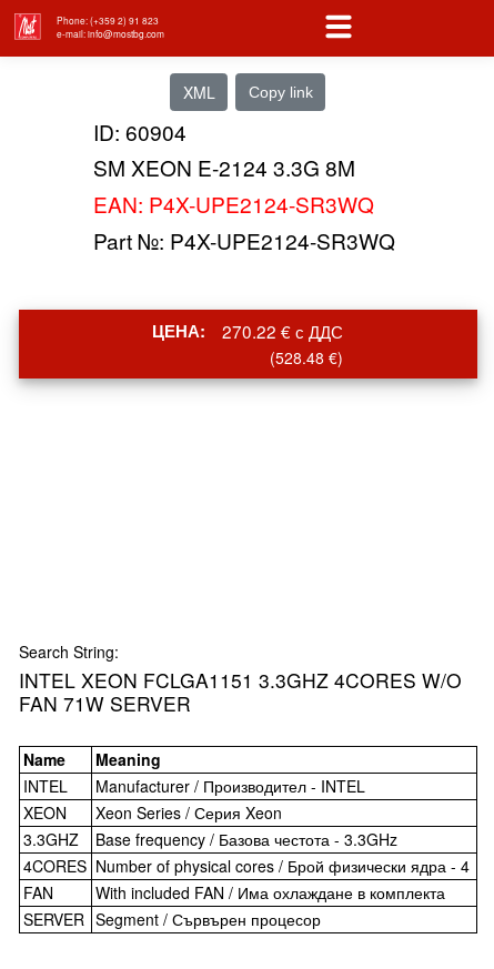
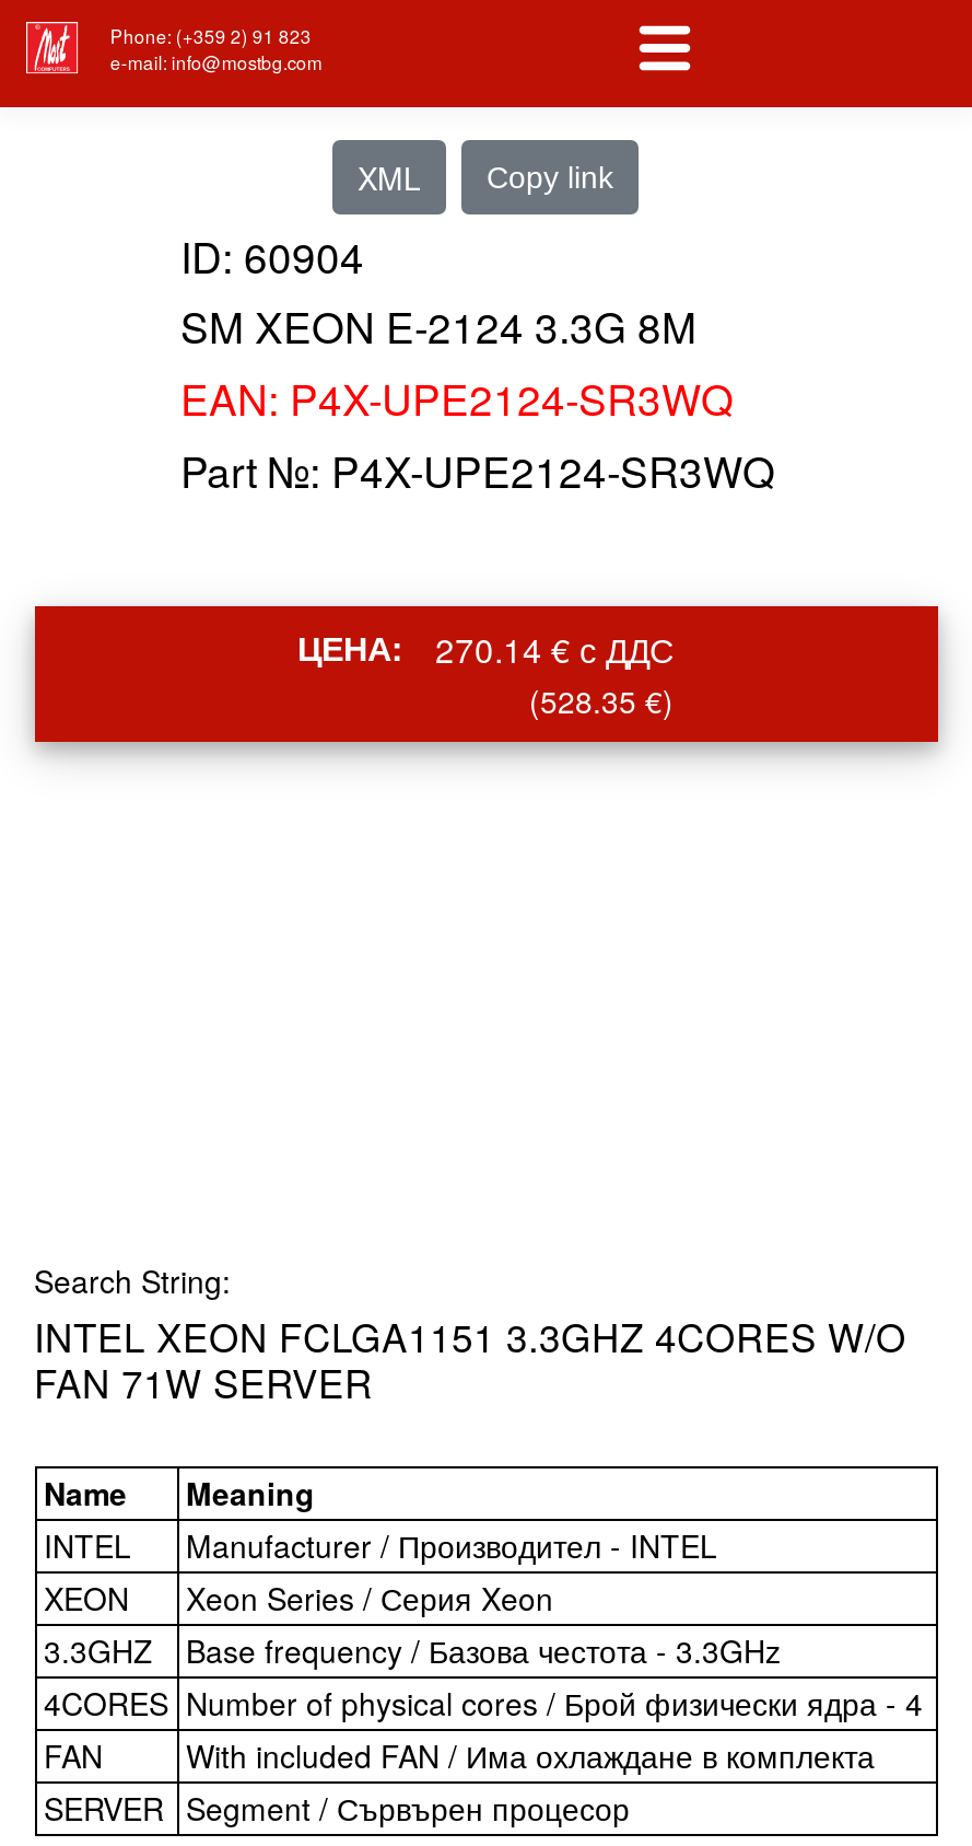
[152,319,343,343] ЦЕНА: 270.22 € с ДДС -> [297,624,674,672] ЦЕНА: 270.14 € с ДДС
[270,346,343,369] (528.48 €) -> [529,678,674,722] (528.35 €)

